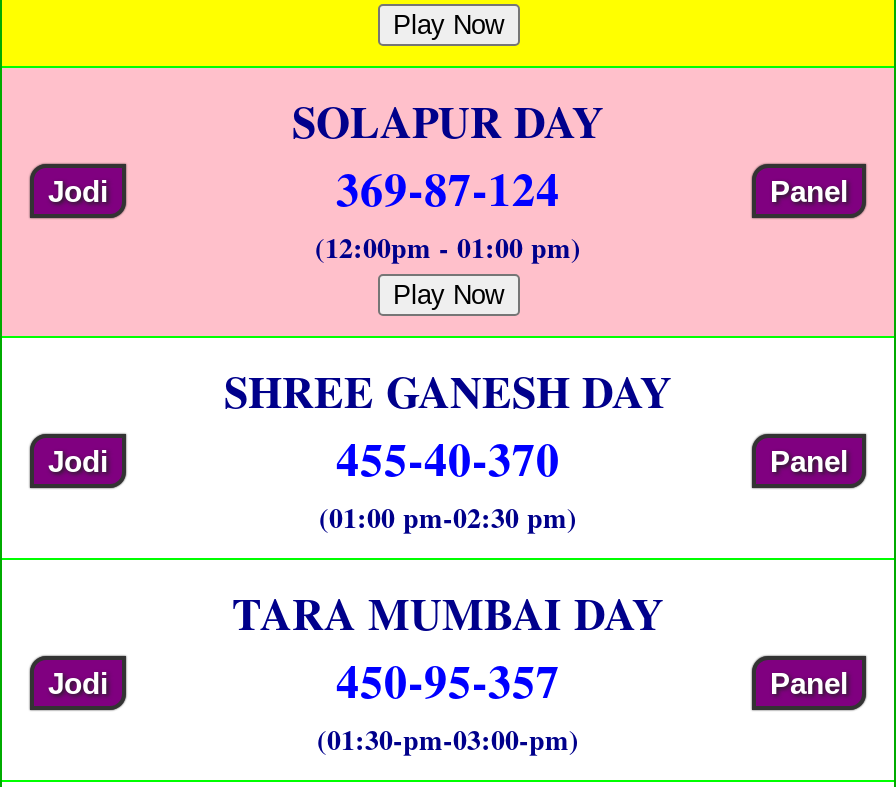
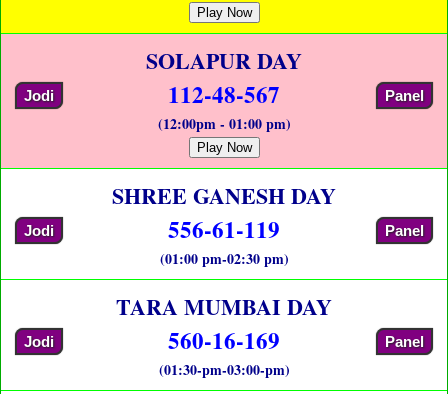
[336,154,560,222] 369-87-124 -> [168,77,280,111] 112-48-567
[336,424,560,492] 455-40-370 -> [168,212,280,246] 556-61-119
[336,646,560,714] 450-95-357 -> [168,323,280,357] 560-16-169

